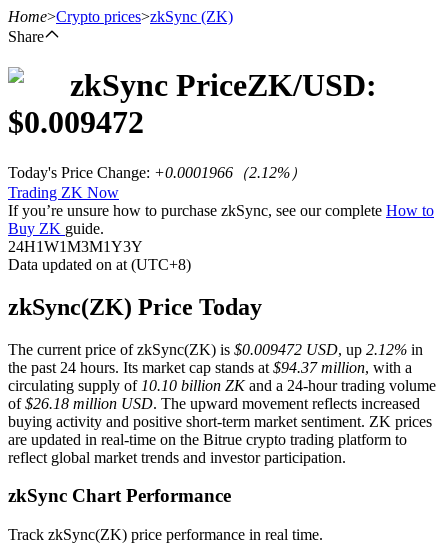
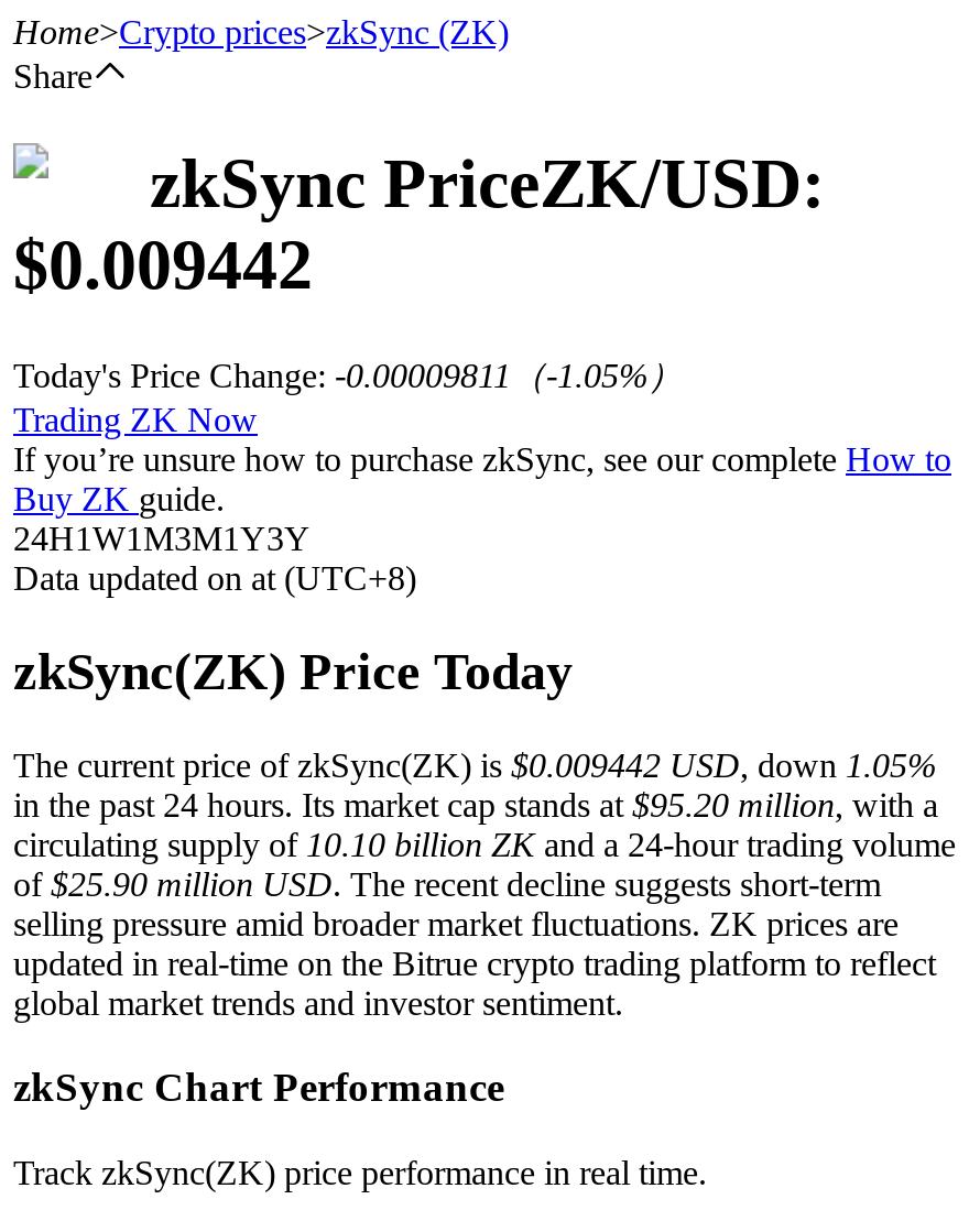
[8,104,144,140] $0.009472 -> [13,225,313,305] $0.009442
[8,164,306,181] Today's Price Change: +0.0001966（2.12%） -> [13,357,683,394] Today's Price Change: -0.00009811（-1.05%）
[8,341,423,376] The current price of zkSync(ZK) is $0.009472 USD, up 2.12% in | the past 24 hours. Its market cap stands at $94.37 million, with a -> [13,746,938,823] The current price of zkSync(ZK) is $0.009442 USD, down 1.05% | in the past 24 hours. Its market cap stands at $95.20 million, with a
[8,395,432,466] of $26.18 million USD. The upward movement reflects increased | buying activity and positive short-term market sentiment. ZK prices | are updated in real-time on the Bitrue crypto trading platform to | reflect global market trends and investor participation. -> [13,865,936,1021] of $25.90 million USD. The recent decline suggests short-term | selling pressure amid broader market fluctuations. ZK prices are | updated in real-time on the Bitrue crypto trading platform to reflect | global market trends and investor sentiment.

